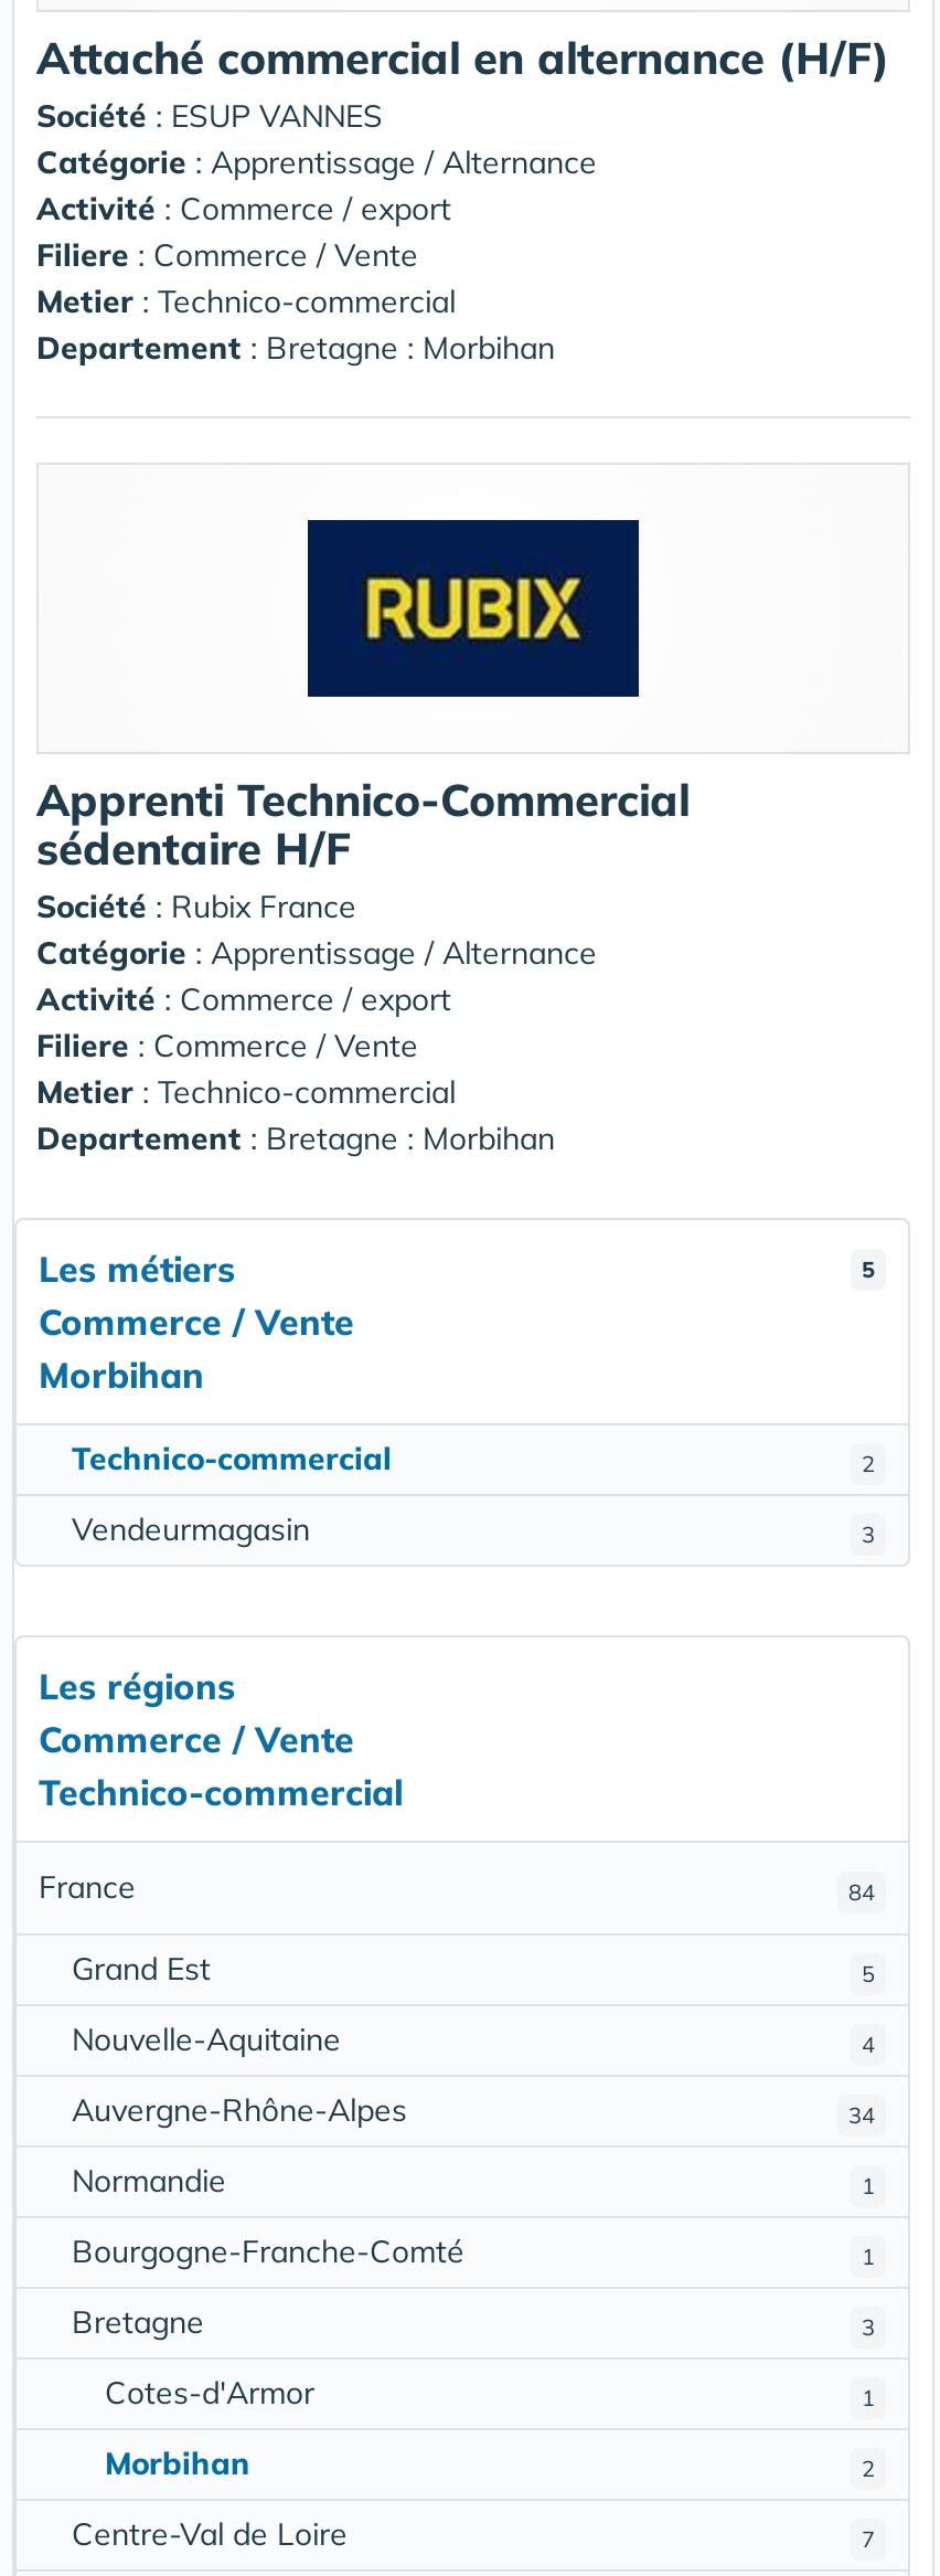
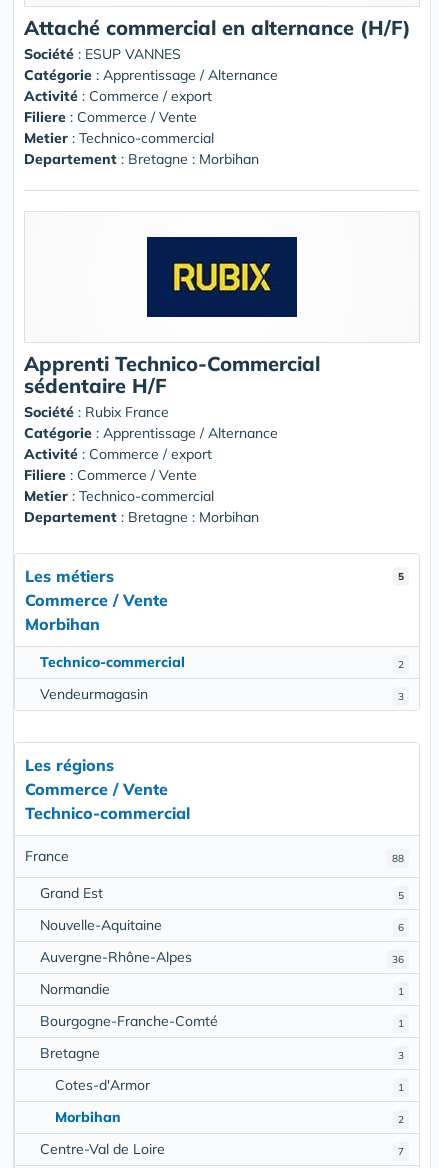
[848,1879,875,1908] 84 -> [392,852,404,865] 88
[862,2031,875,2060] 4 -> [398,921,404,934] 6
[848,2102,875,2131] 34 -> [392,953,404,966] 36

